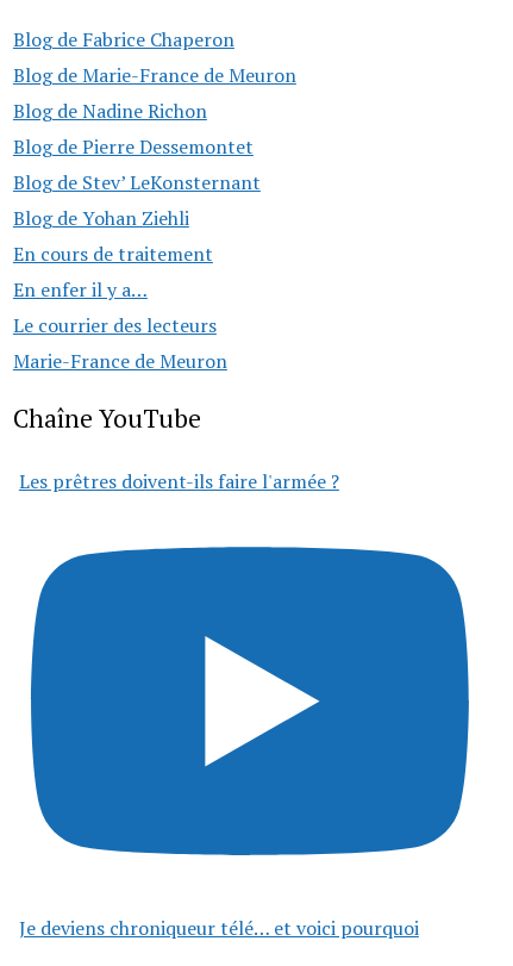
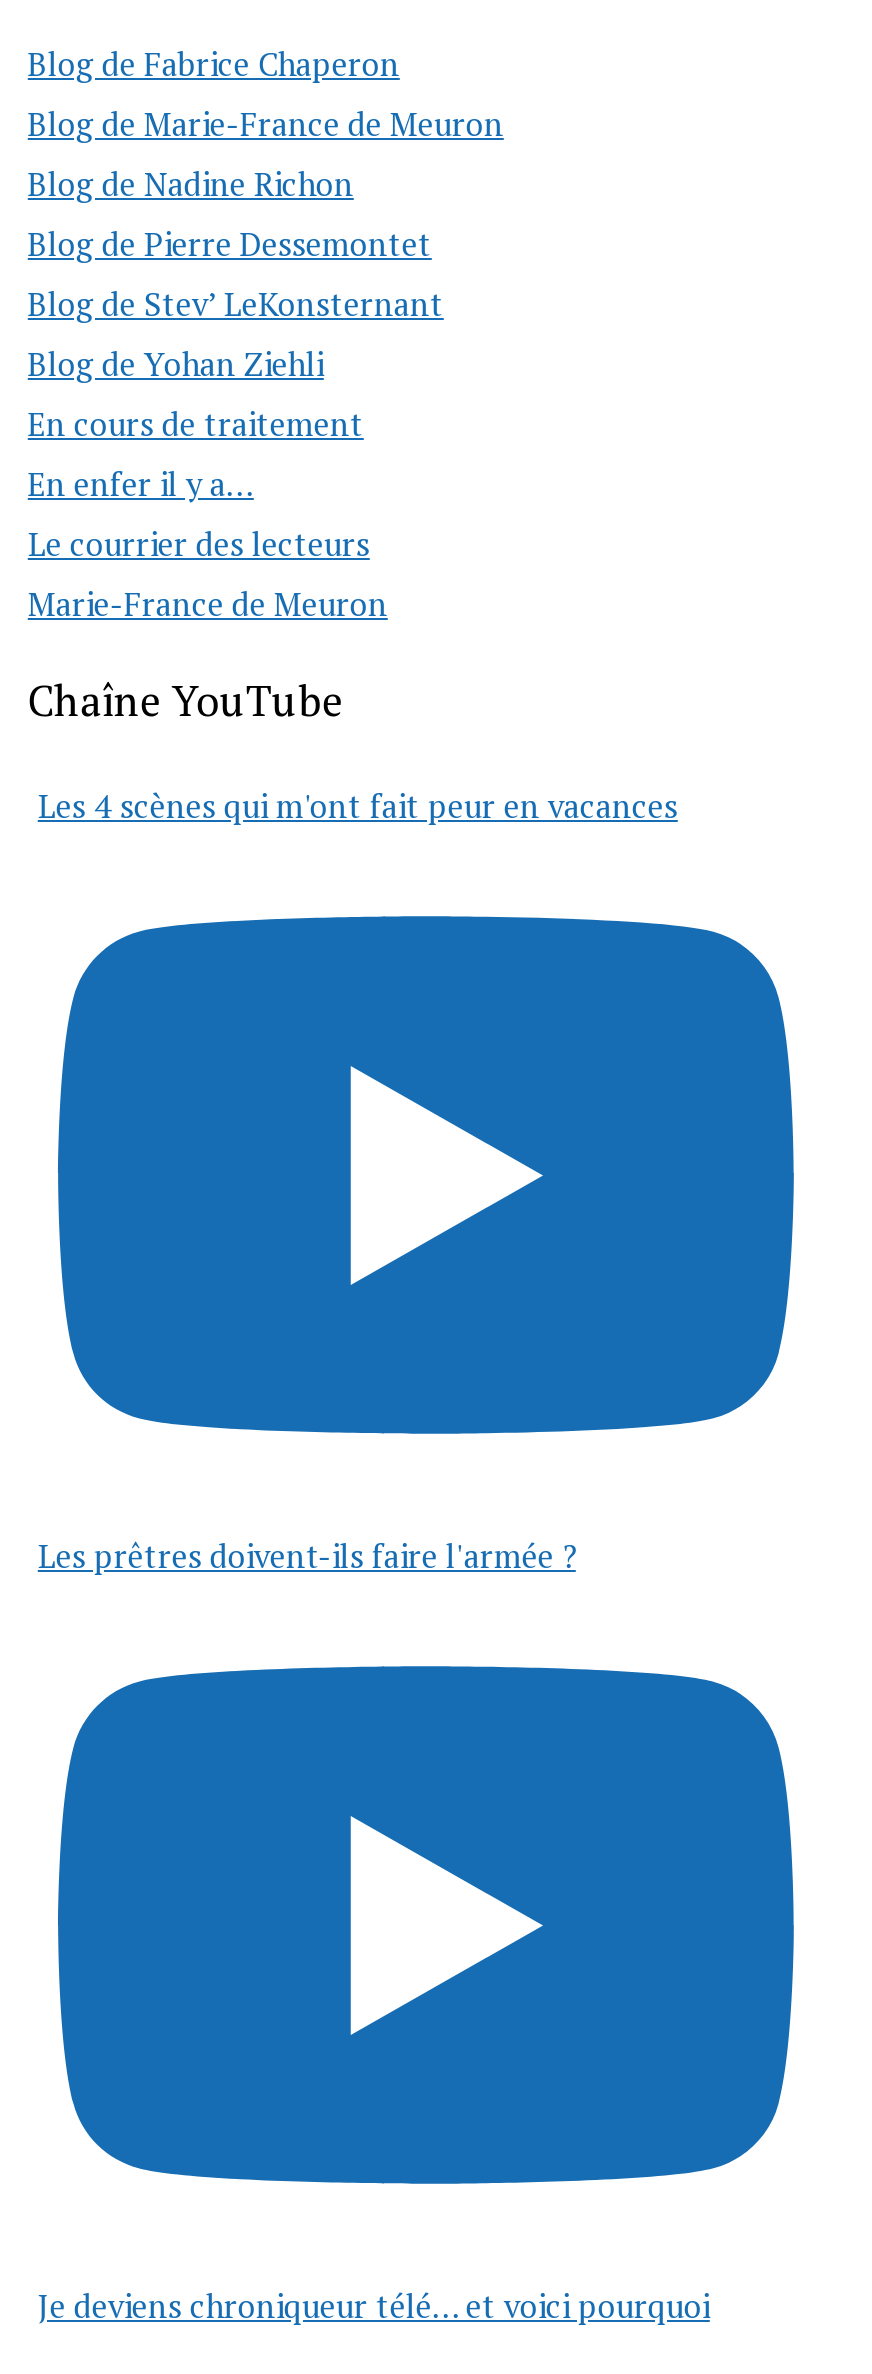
none -> [38,784,678,828] Les 4 scènes qui m'ont fait peur en vacances

